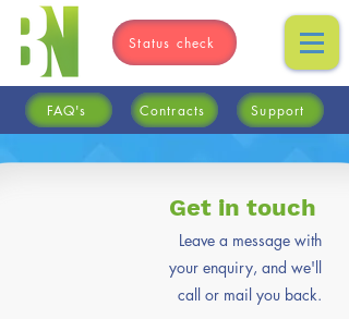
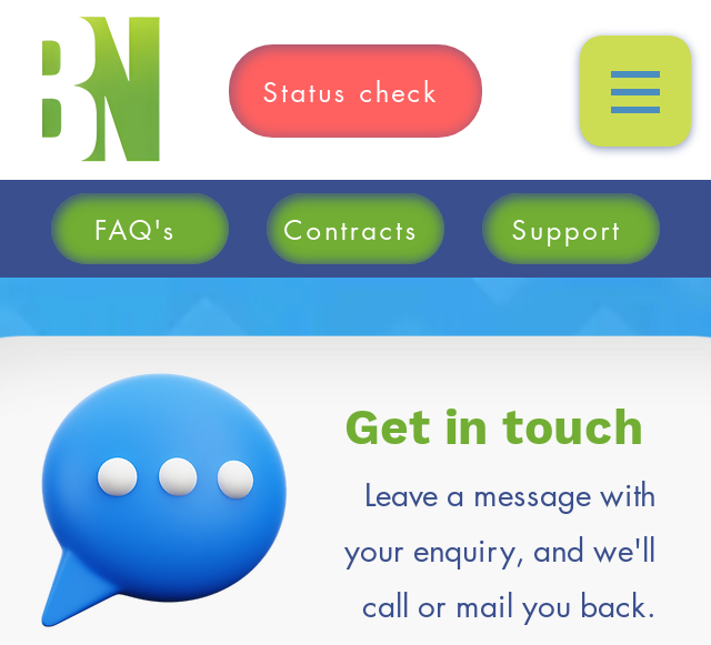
none -> [40,373,289,628] [image]

